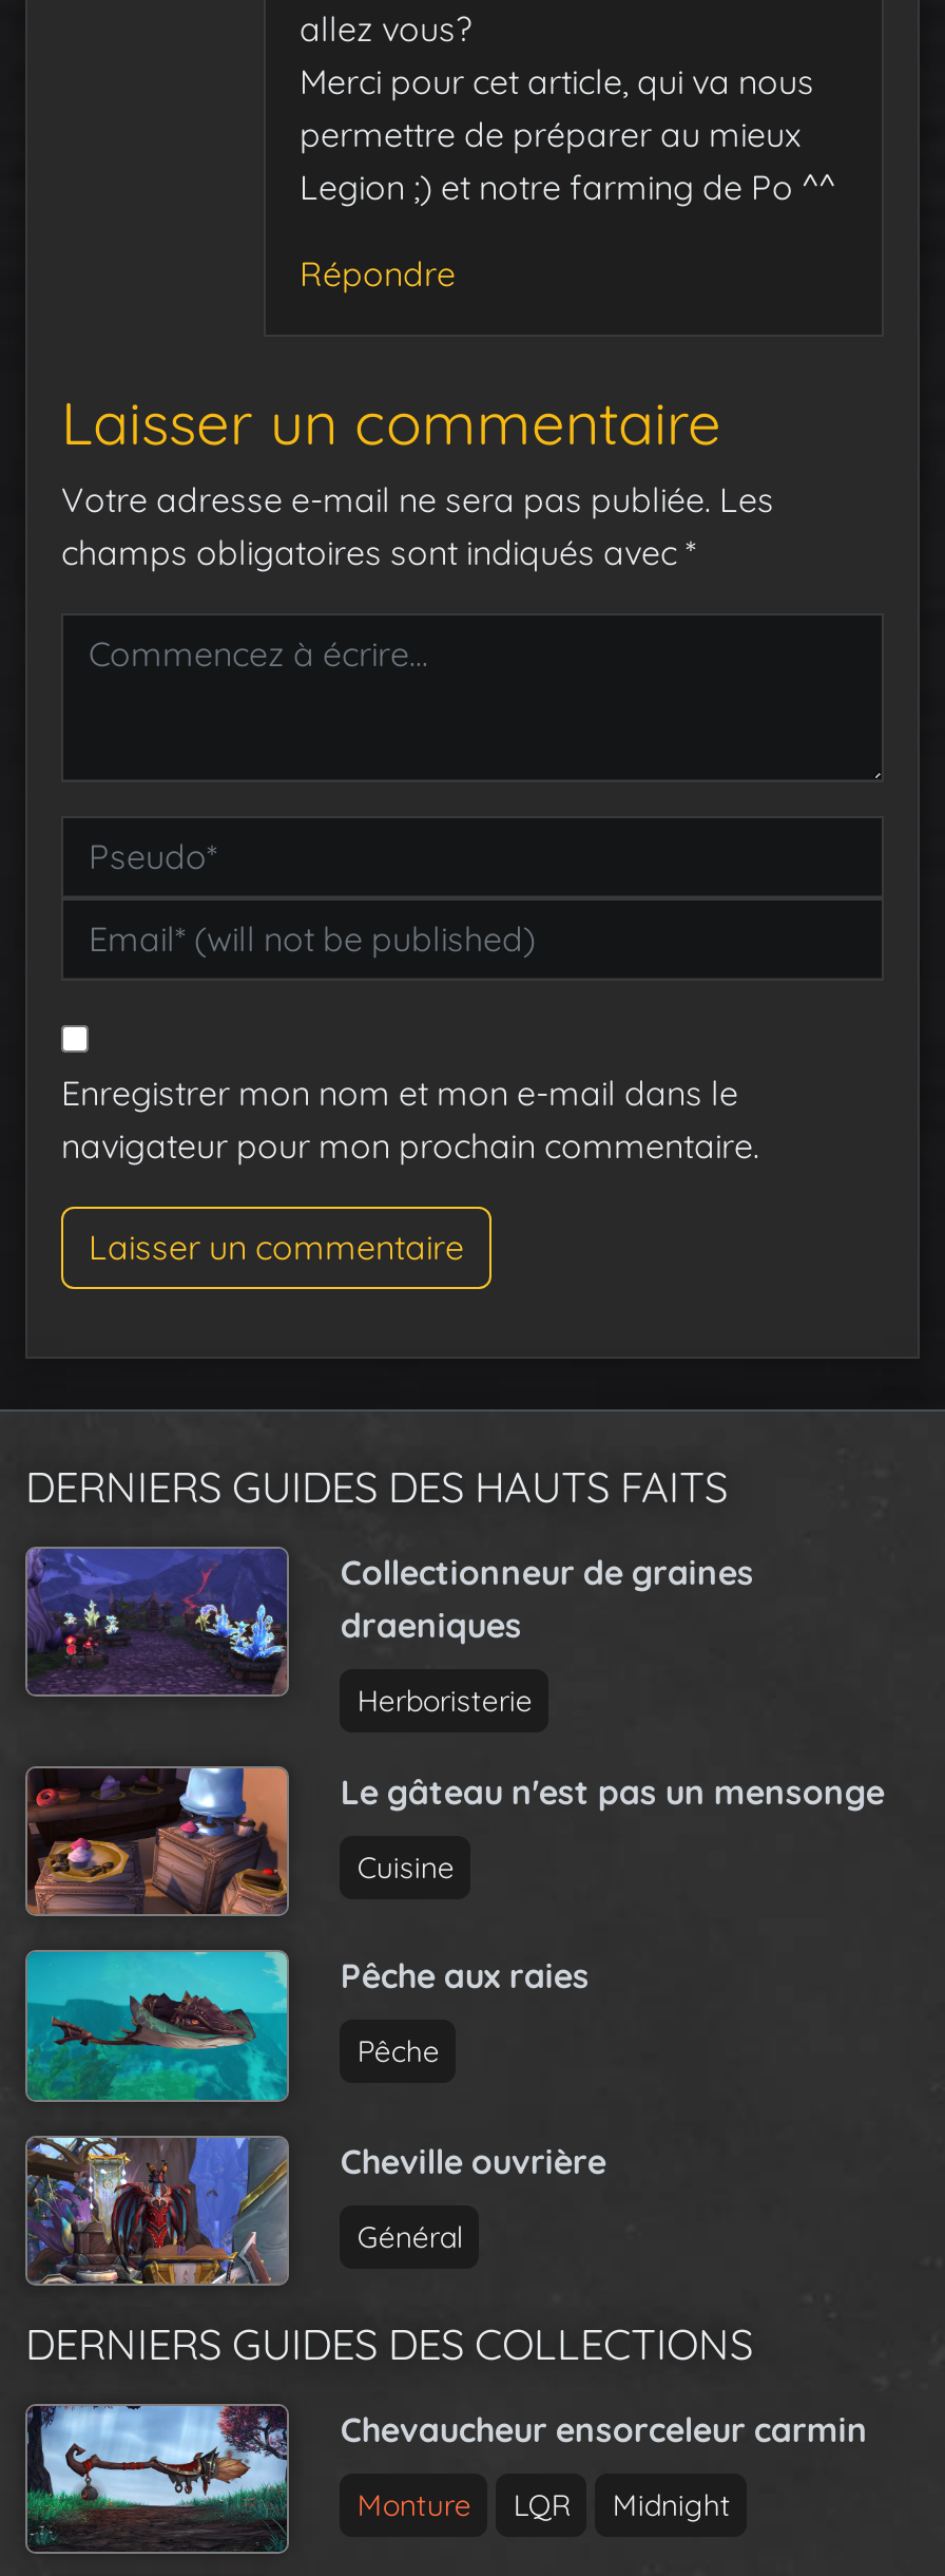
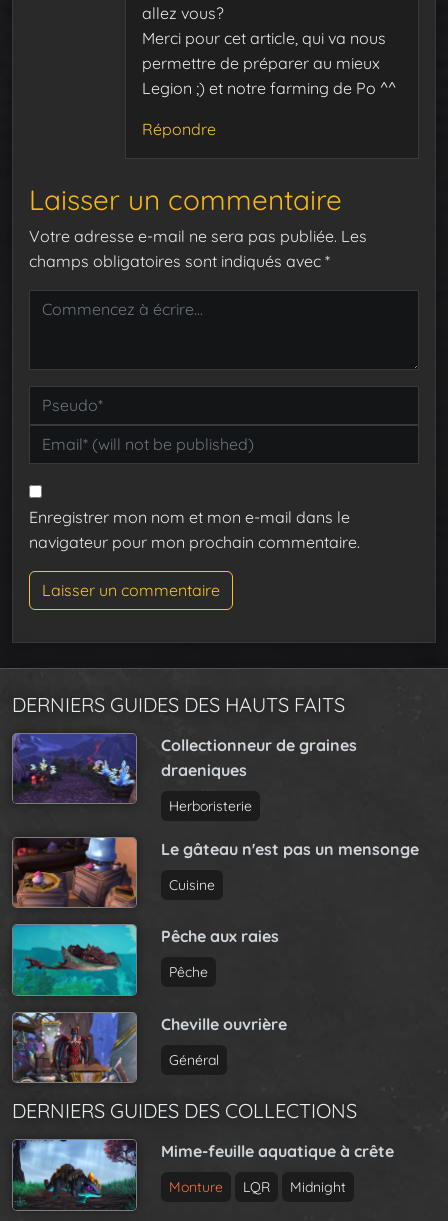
[340,2408,868,2450] Chevaucheur ensorceleur carmin -> [161,1141,394,1161] Mime-feuille aquatique à crête
[63,2441,251,2538] [image] -> [31,1158,118,1204] [image]

